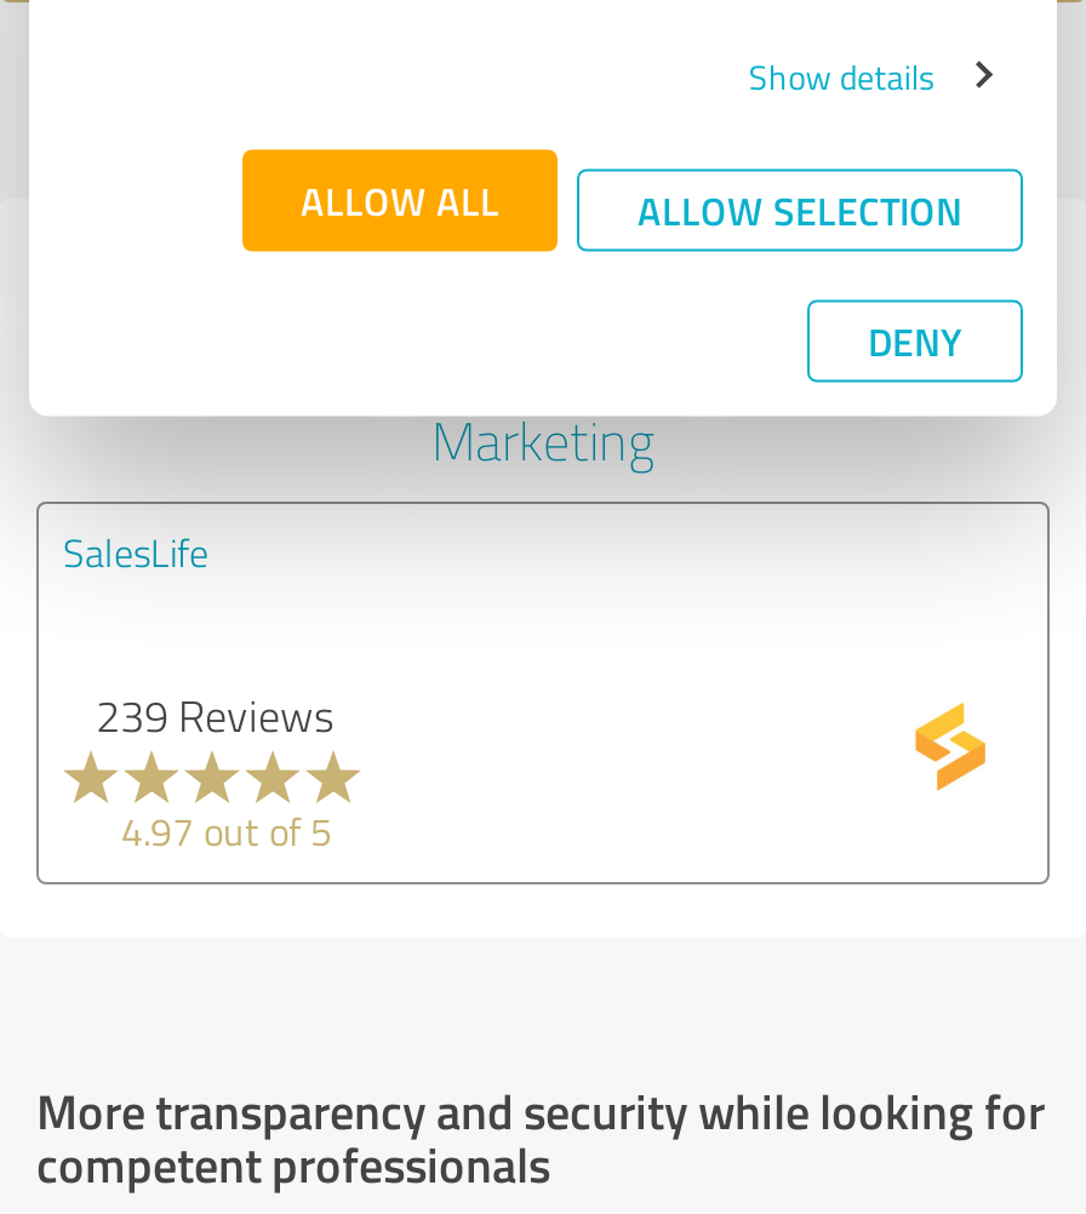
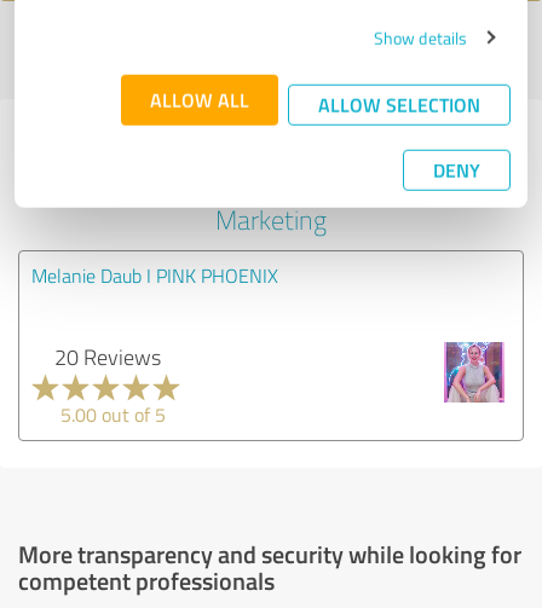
[63,525,208,578] SalesLife -> [31,262,278,288] Melanie Daub I PINK PHOENIX
[96,685,333,743] 239 Reviews -> [54,342,160,371] 20 Reviews
[890,686,1011,807] [image] -> [443,341,506,404] [image]
[121,804,332,857] 4.97 out of 5 -> [60,401,166,427] 5.00 out of 5

